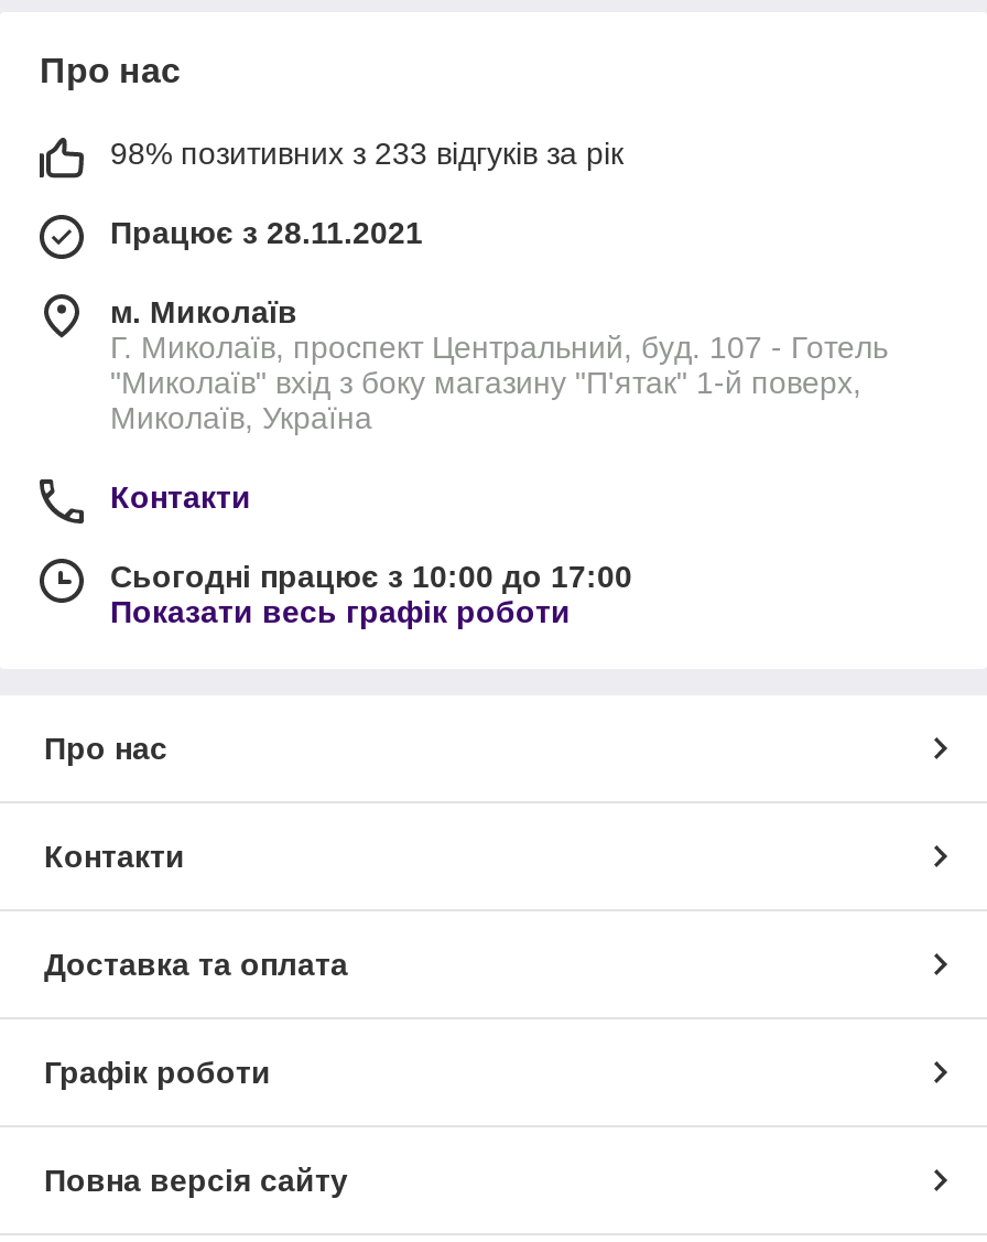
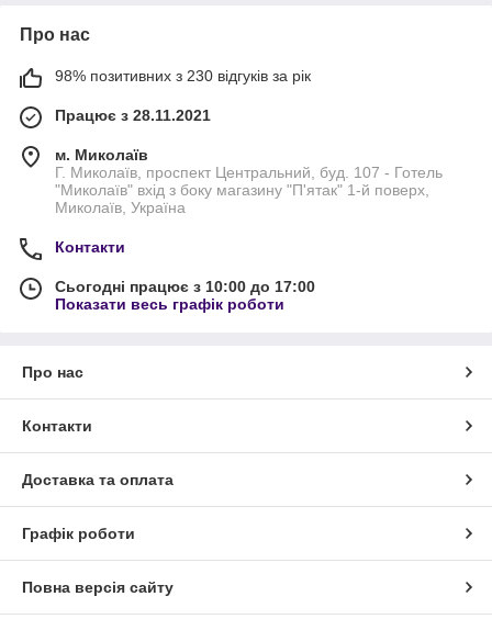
[110,135,623,170] 98% позитивних з 233 відгуків за рік -> [55,67,311,84] 98% позитивних з 230 відгуків за рік

